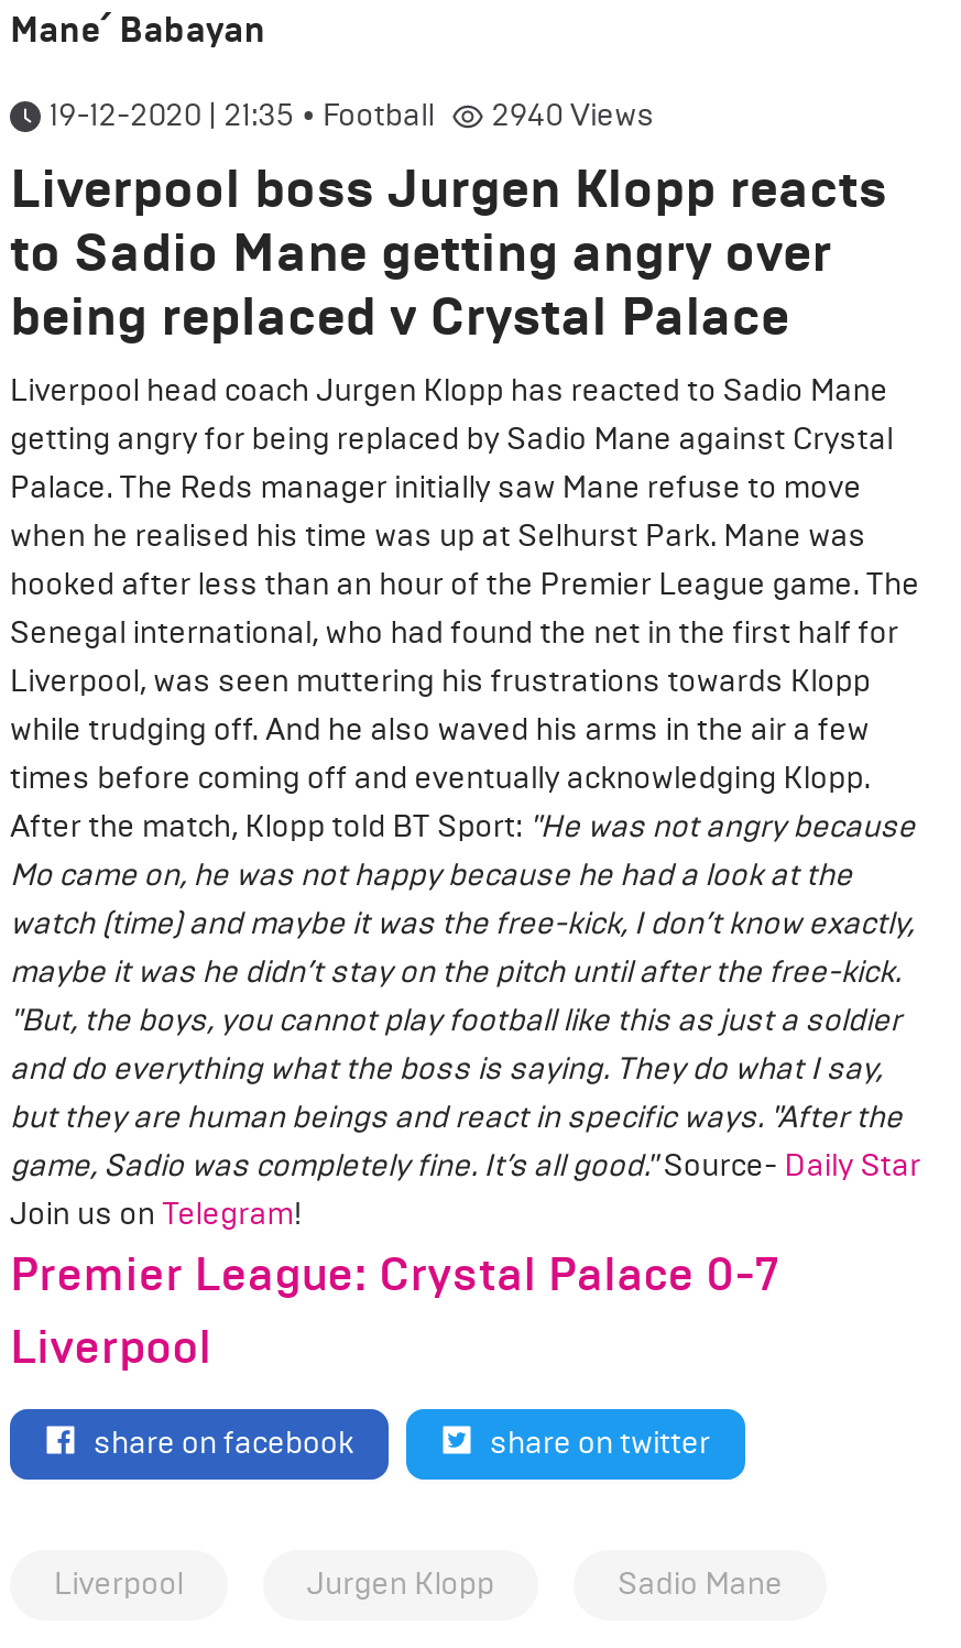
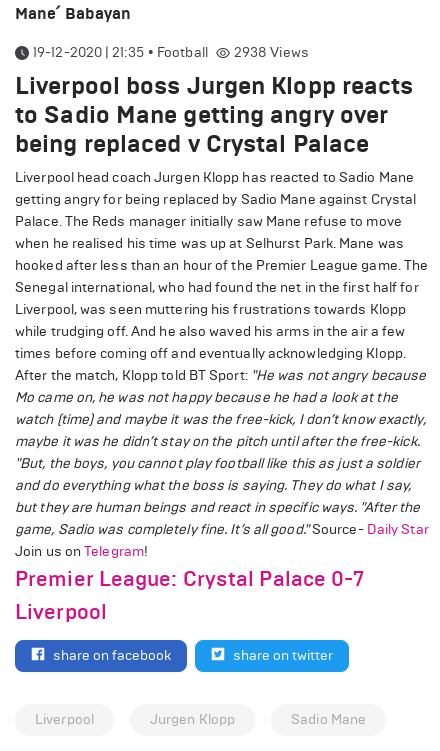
[492,97,655,134] 2940 Views -> [234,44,309,61] 2938 Views

